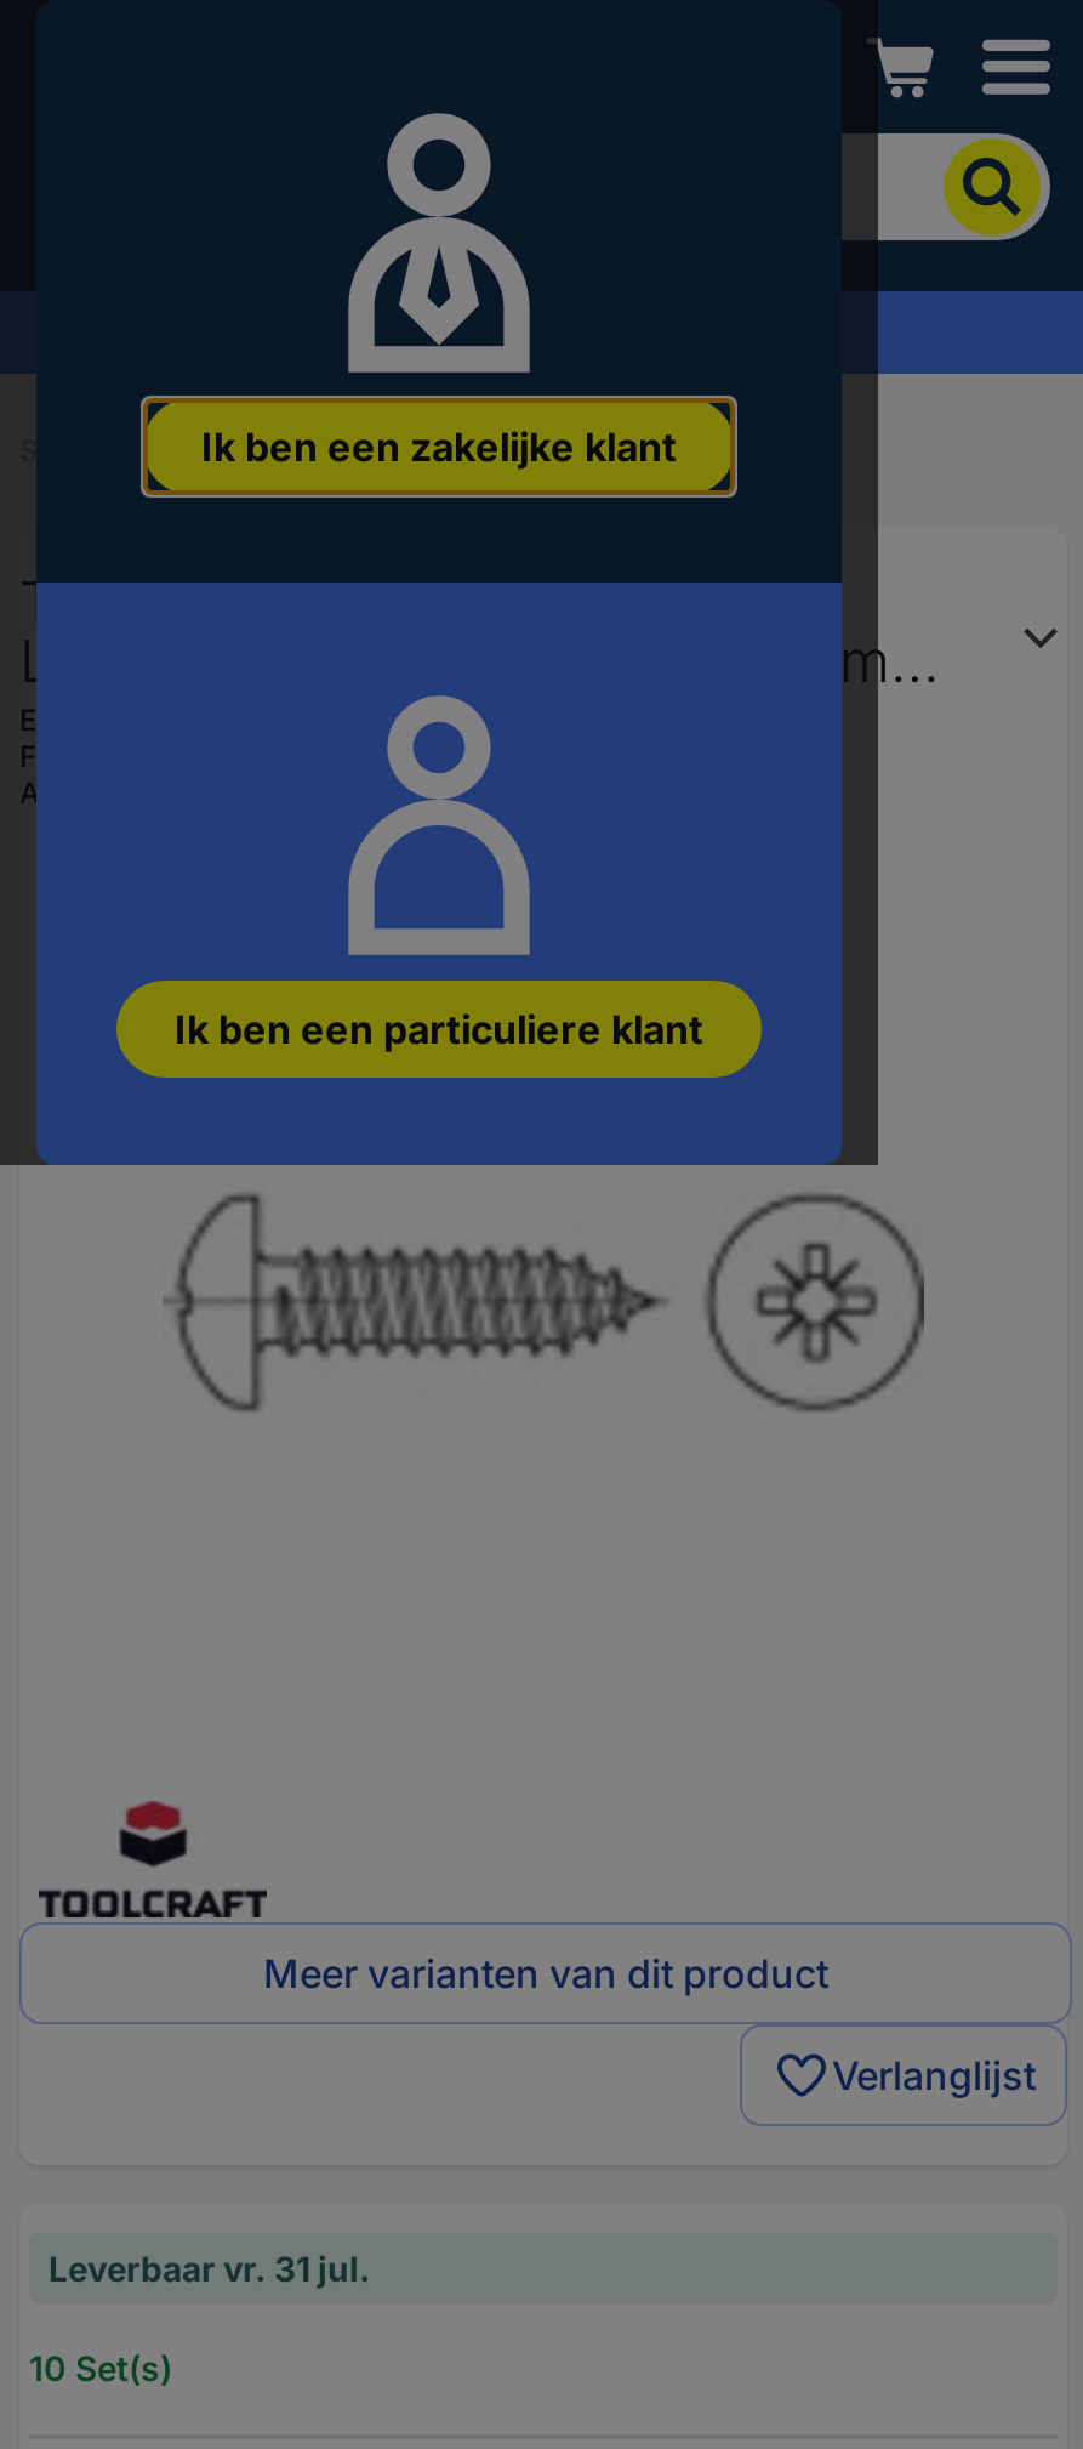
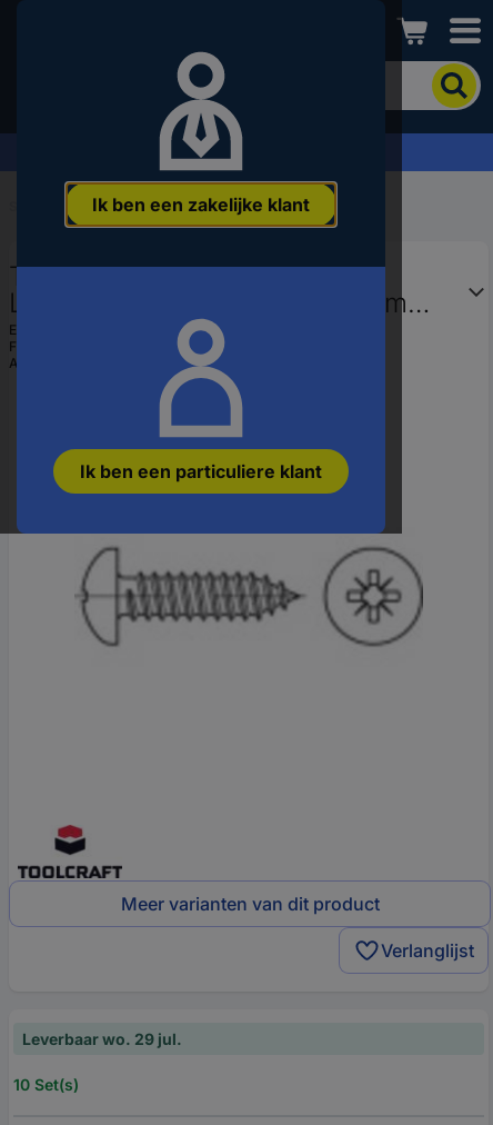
[49,2249,371,2290] Leverbaar vr. 31 jul. -> [22,1030,182,1049] Leverbaar wo. 29 jul.

